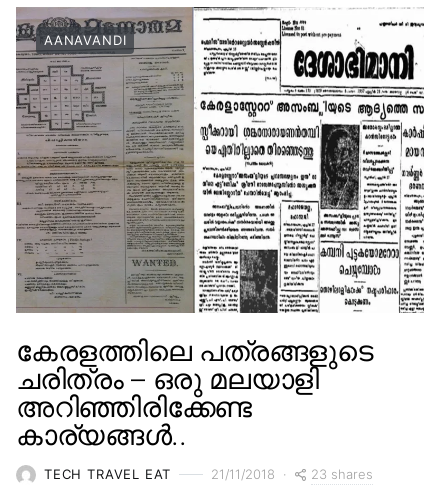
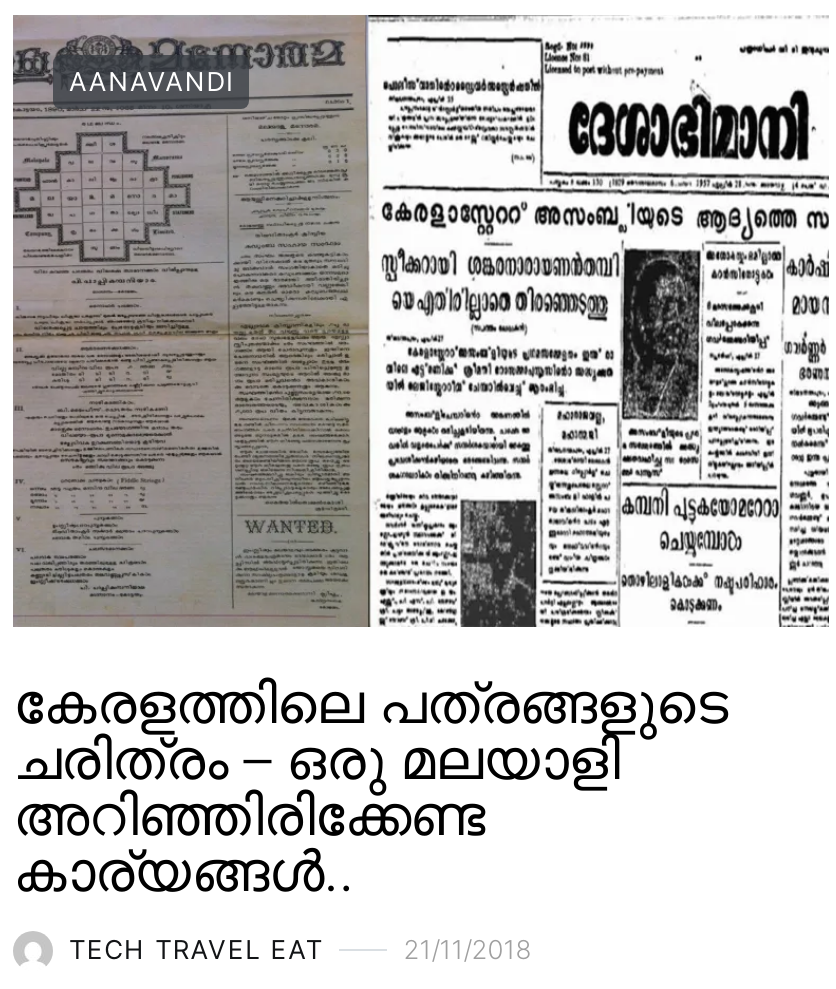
[311,466,373,482] 23 shares -> none

